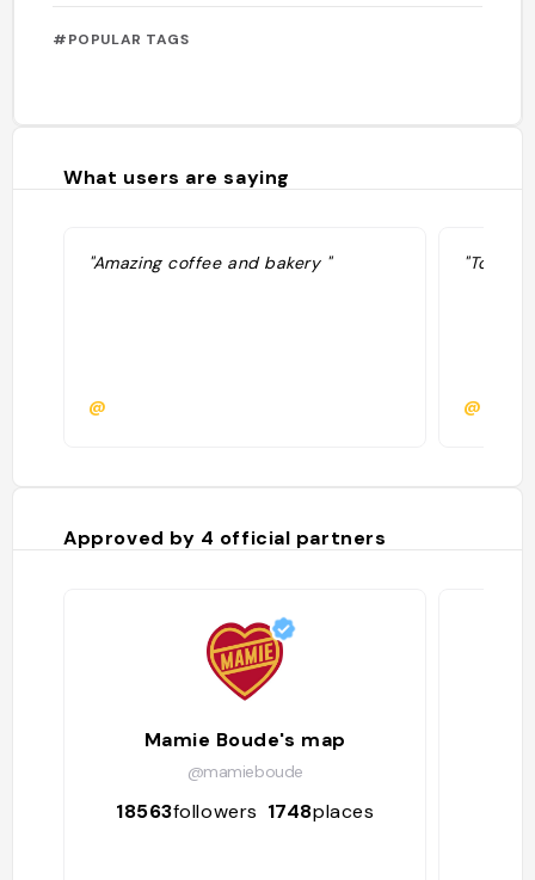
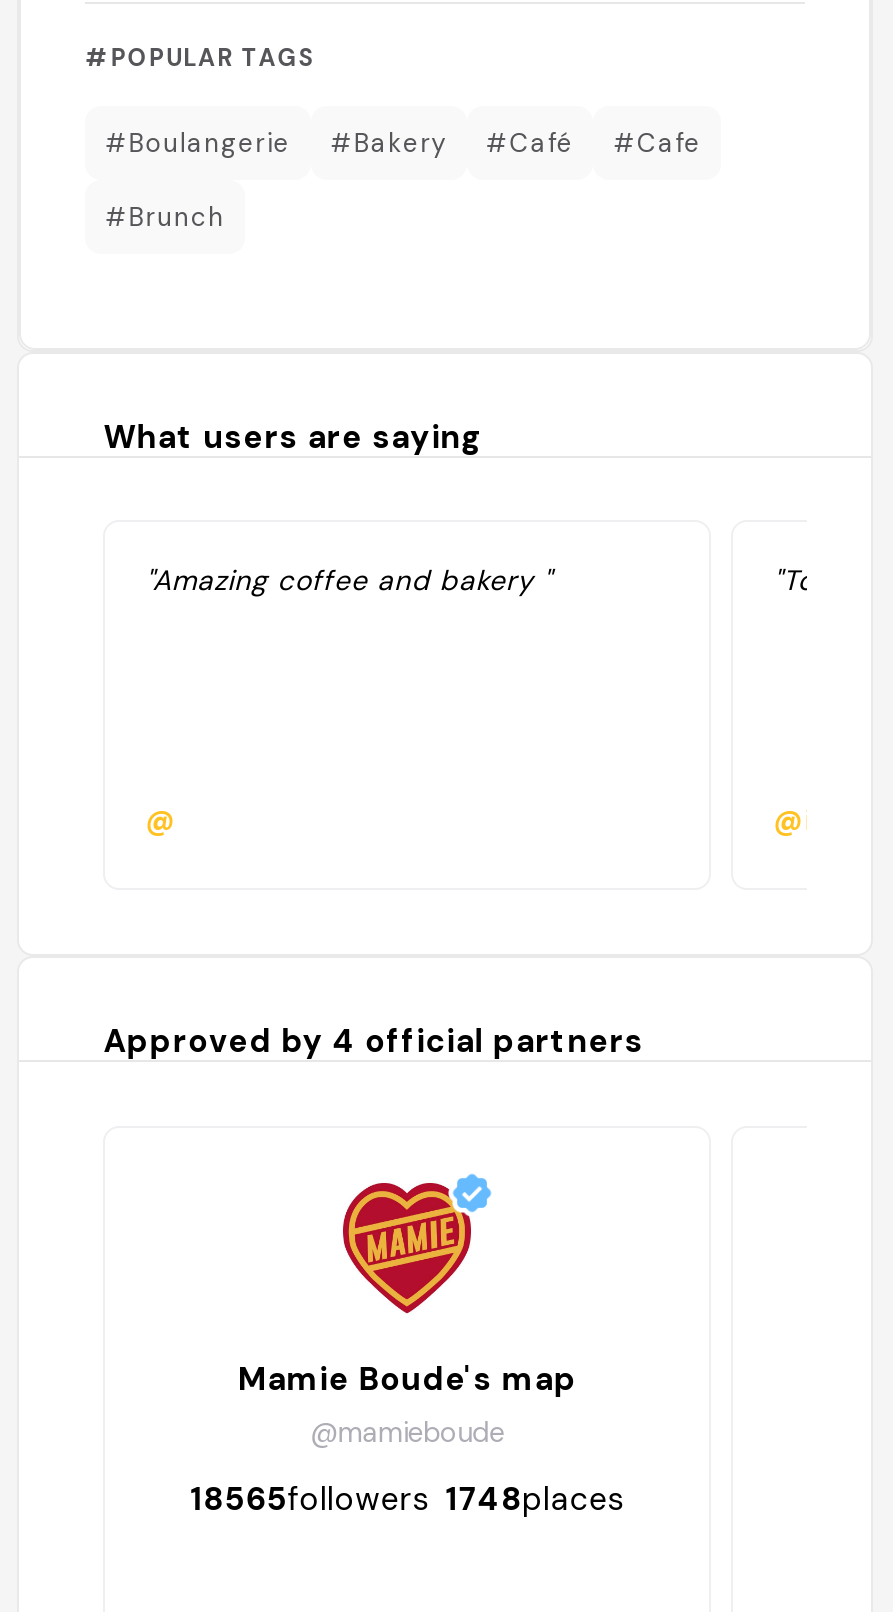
none -> [105,125,701,233] #Boulangerie | #Bakery | #Café | #Cafe | #Brunch
[116,798,374,823] 18563followers 1748places -> [190,1477,625,1519] 18565followers 1748places

